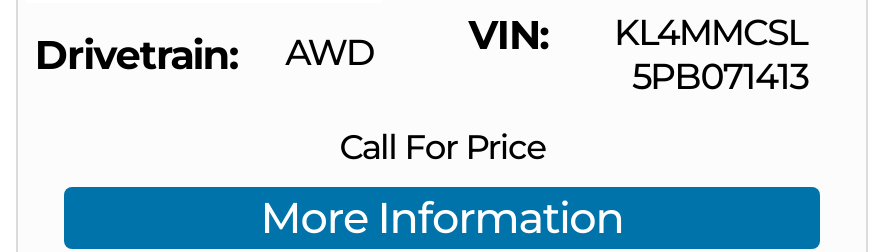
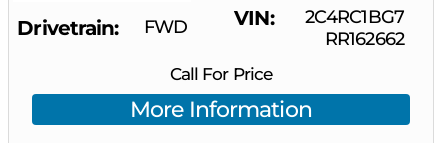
[614,10,808,98] KL4MMCSL | 5PB071413 -> [305,5,404,49] 2C4RC1BG7 | RR162662
[285,30,374,74] AWD -> [144,15,187,37] FWD

